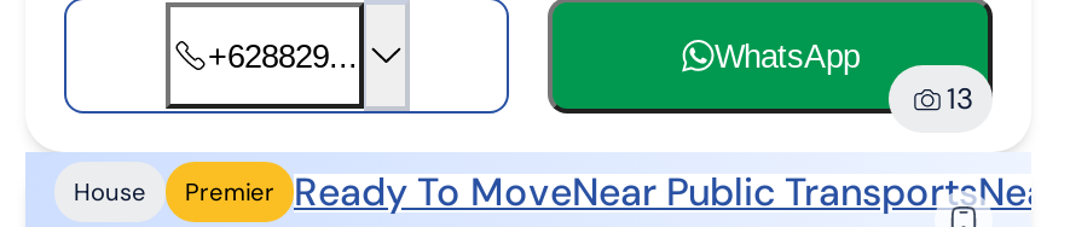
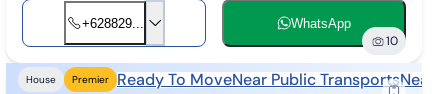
[947,80,973,119] 13 -> [386,33,398,49] 10

